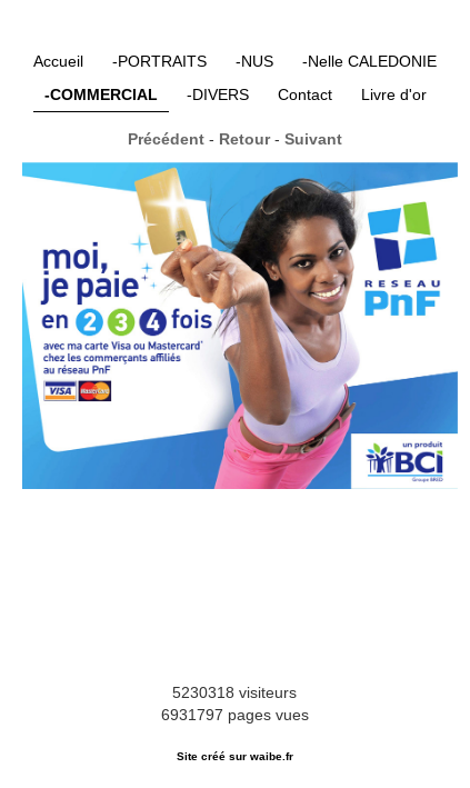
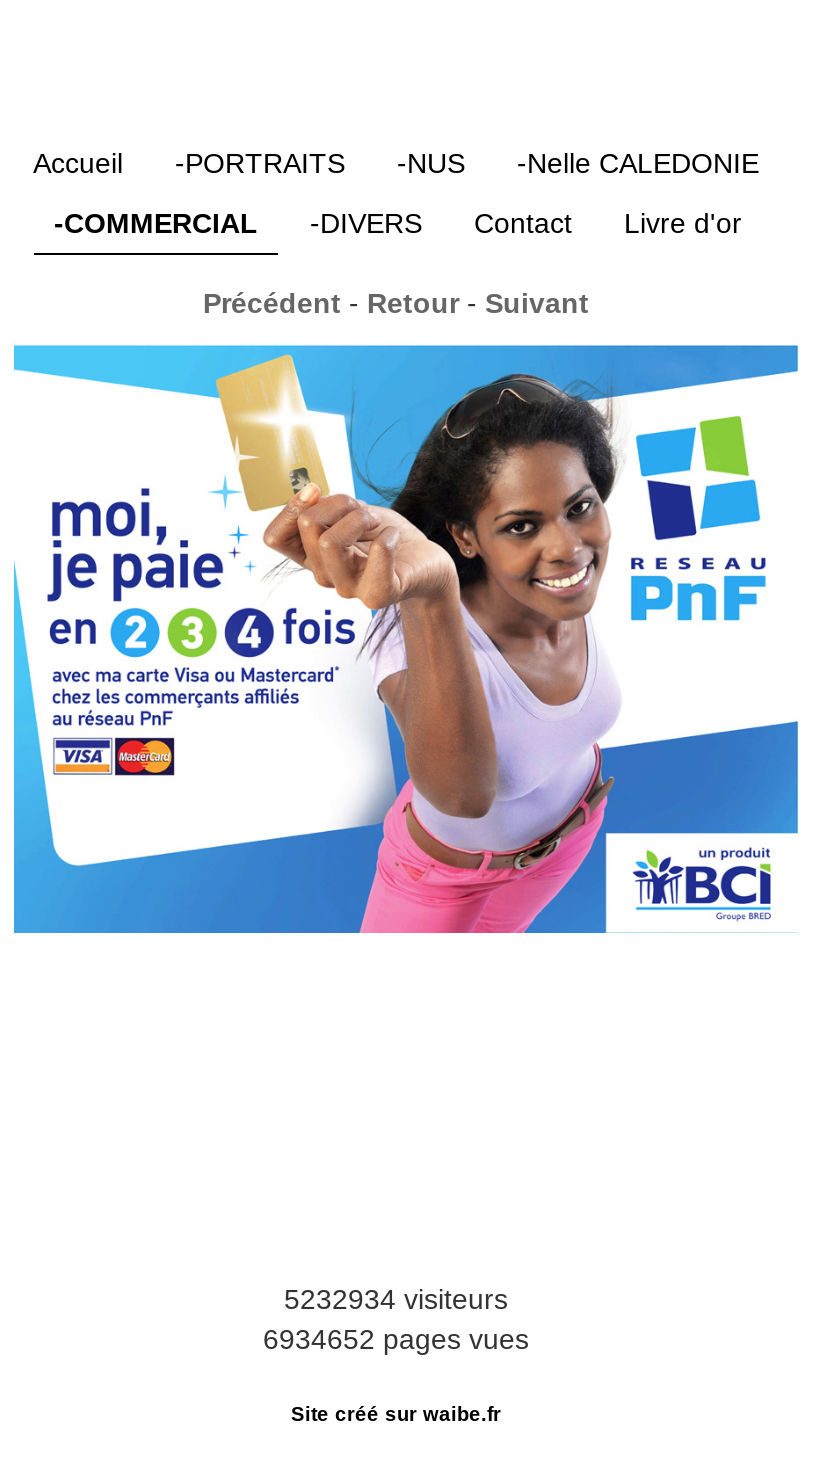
[172,684,297,701] 5230318 visiteurs -> [284,1283,508,1315] 5232934 visiteurs
[161,706,308,724] 6931797 pages vues -> [263,1323,529,1355] 6934652 pages vues

